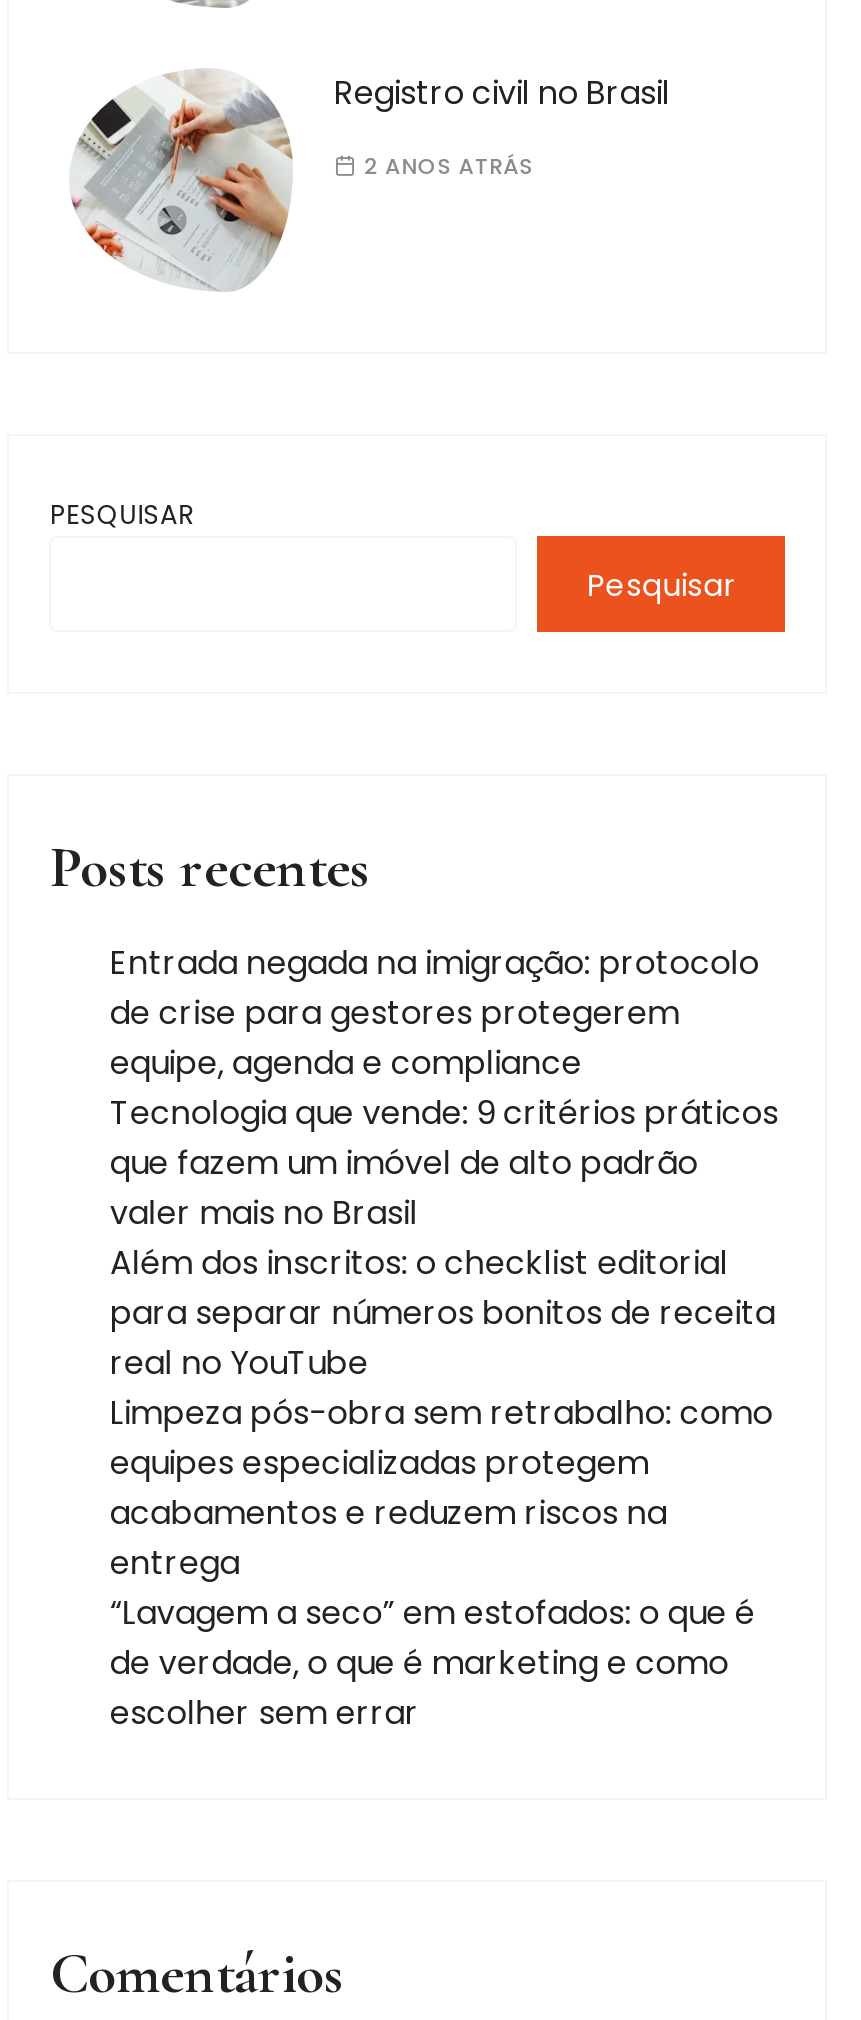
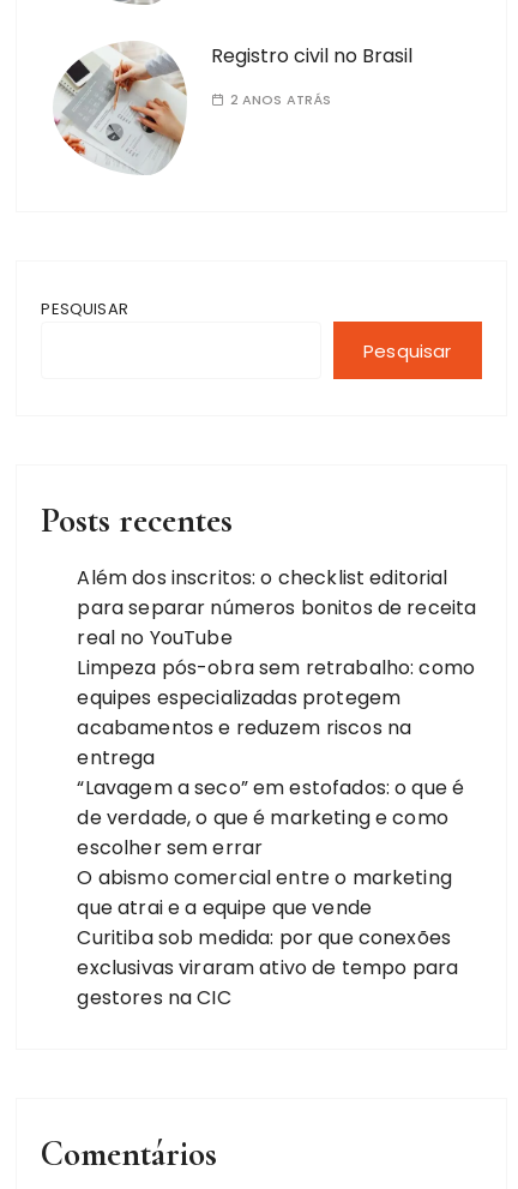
[110,940,779,1236] Entrada negada na imigração: protocolo | de crise para gestores protegerem | equipe, agenda e compliance | Tecnologia que vende: 9 critérios práticos | que fazem um imóvel de alto padrão | valer mais no Brasil -> none
moved [110,1240,776,1736] -> [77,564,476,862]: Além dos inscritos: o checklist editorial | para separar números bonitos de receita | real no YouTube | ... | de verdade, o que é marketing e como | escolher sem errar
none -> [77,864,458,1012] O abismo comercial entre o marketing | que atrai e a equipe que vende | Curitiba sob medida: por que conexões | exclusivas viraram ativo de tempo para | gestores na CIC

